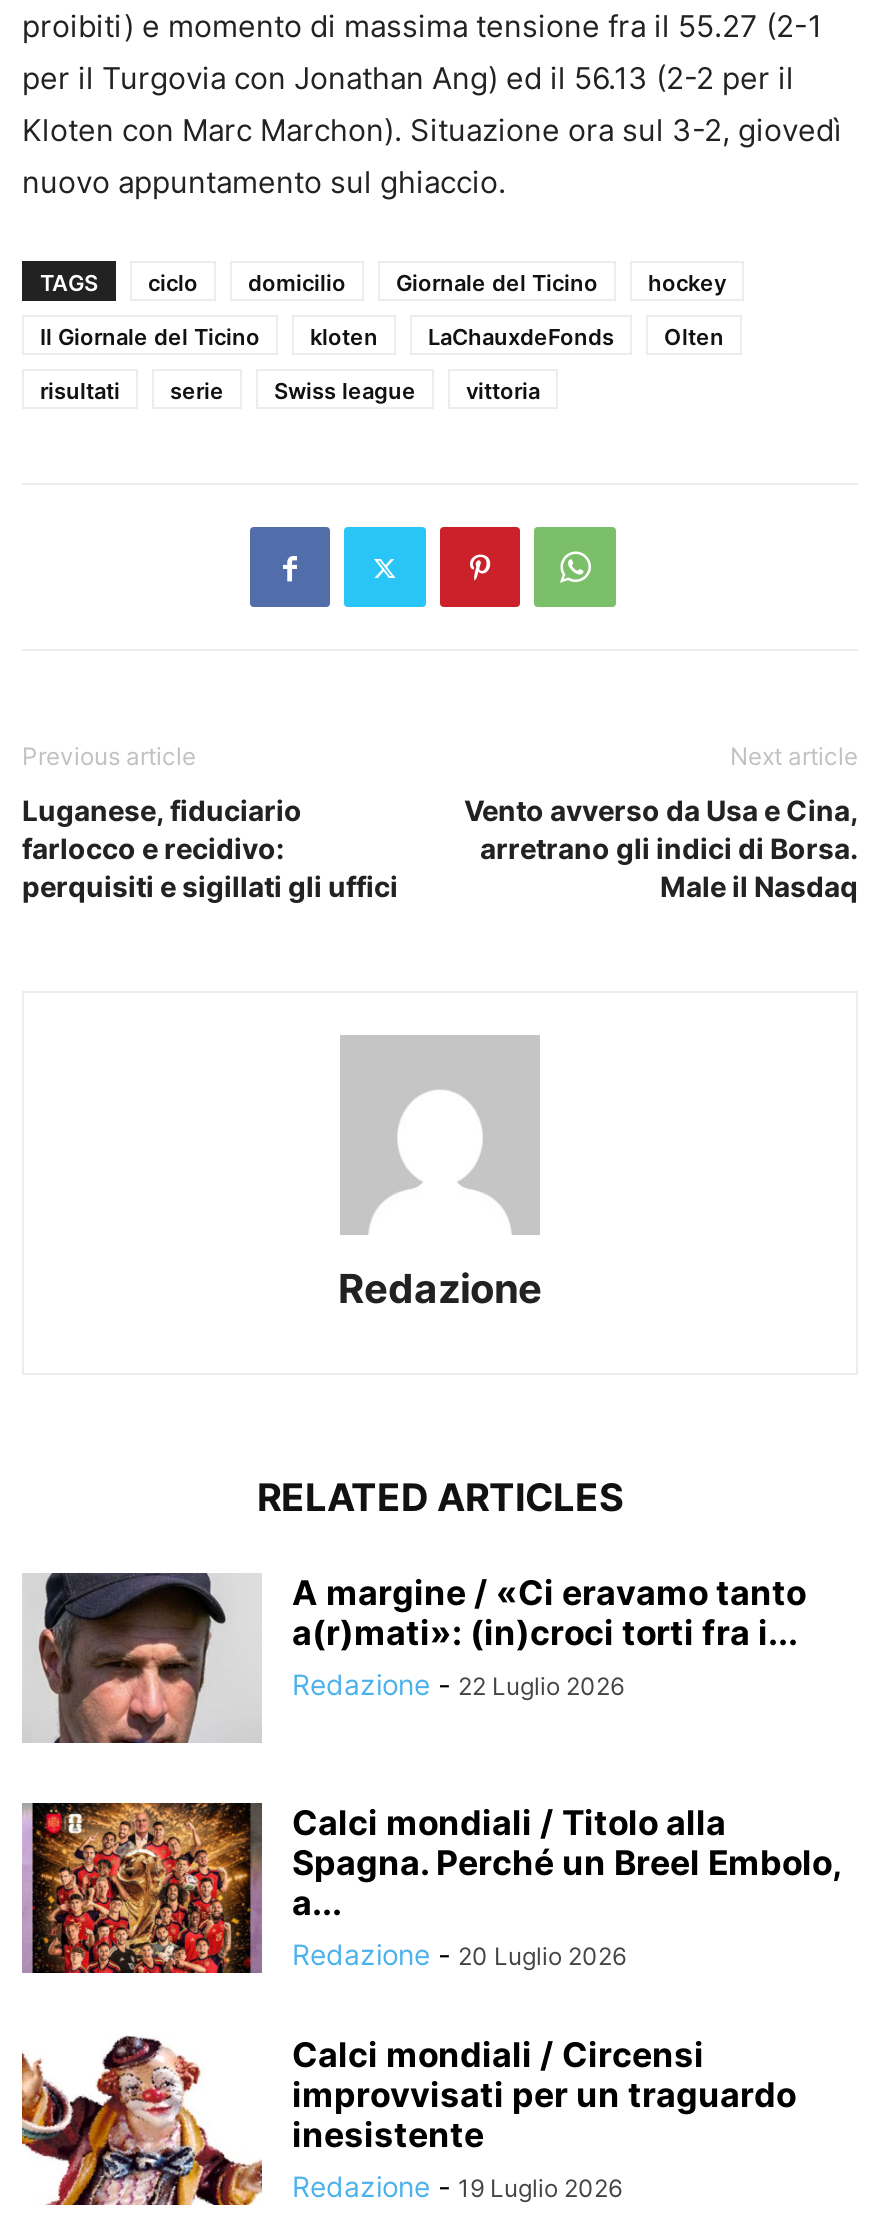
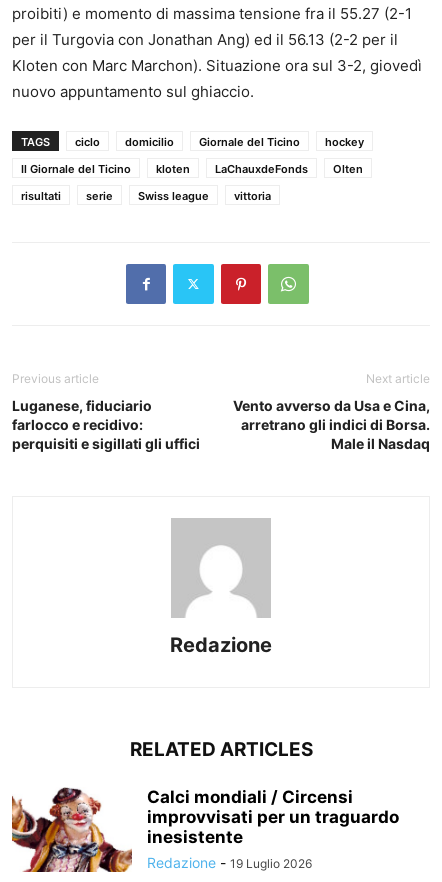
[24,1570,806,1744] [image] | A margine / «Ci eravamo tanto | a(r)mati»: (in)croci torti fra i... | Redazione - 22 Luglio 2026 -> none
[20,1800,840,1976] [image] | Calci mondiali / Titolo alla | Spagna. Perché un Breel Embolo, | a... | Redazione - 20 Luglio 2026 -> none

